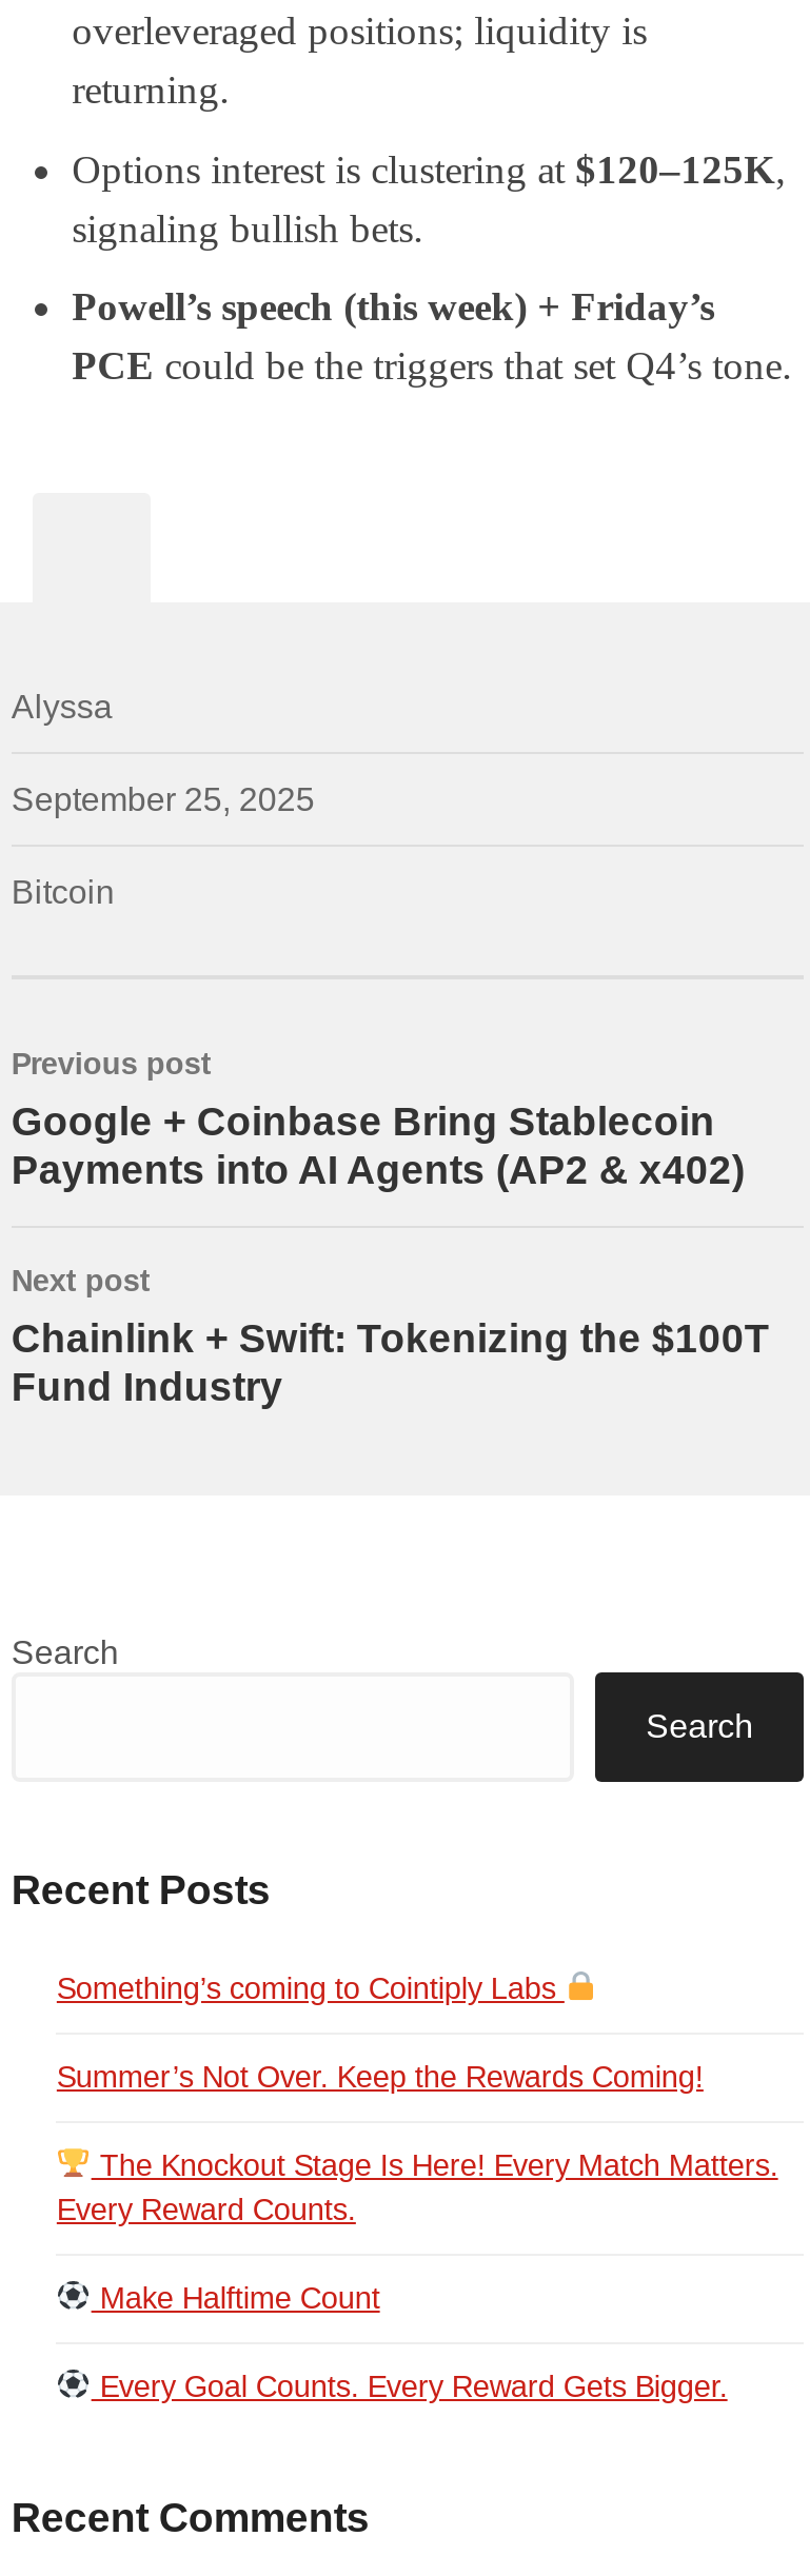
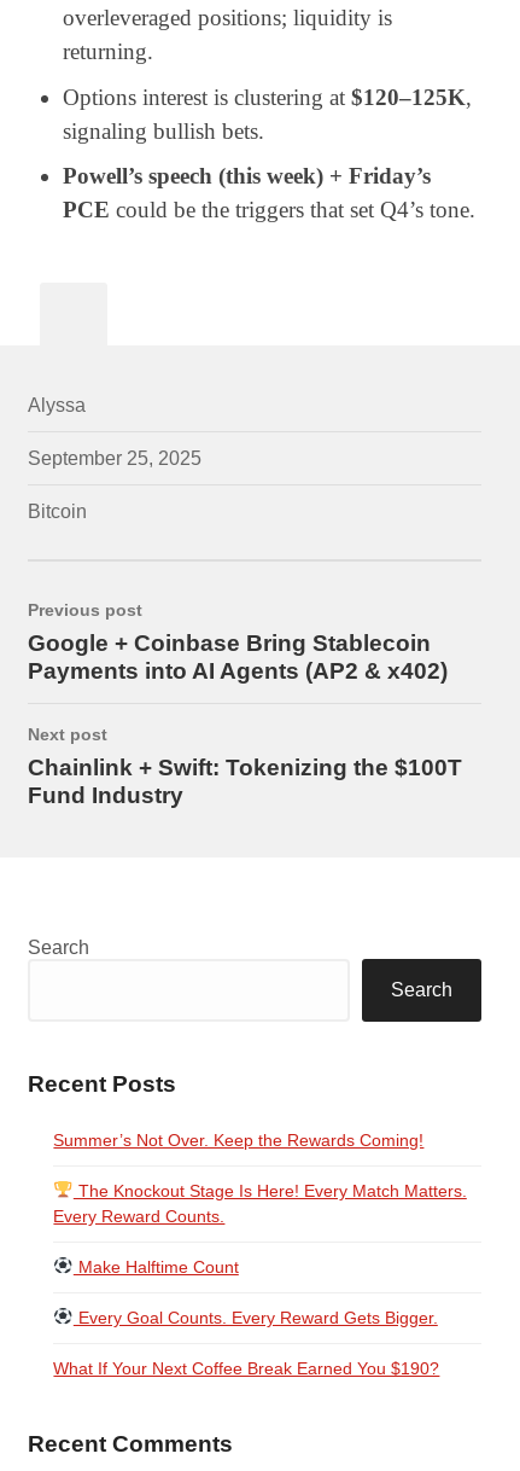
[57,1971,564,2004] Something’s coming to Cointiply Labs -> none
moved [57,2059,778,2402] -> [54,1130,467,1327]: Summer’s Not Over. Keep the Rewards Coming! | The Knockout Stage Is Here! Every Match Matters. | Every Reward Counts. | Make Halftime Count | Every Goal Counts. Every Reward Gets Bigger.
none -> [54,1358,440,1378] What If Your Next Coffee Break Earned You $190?

